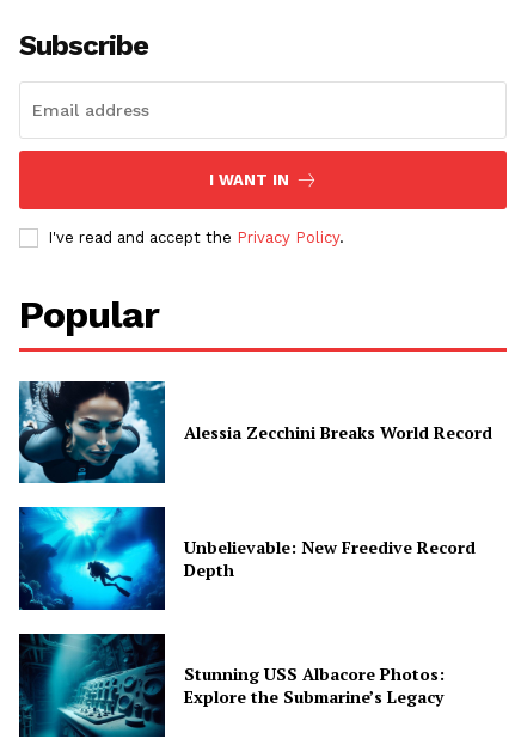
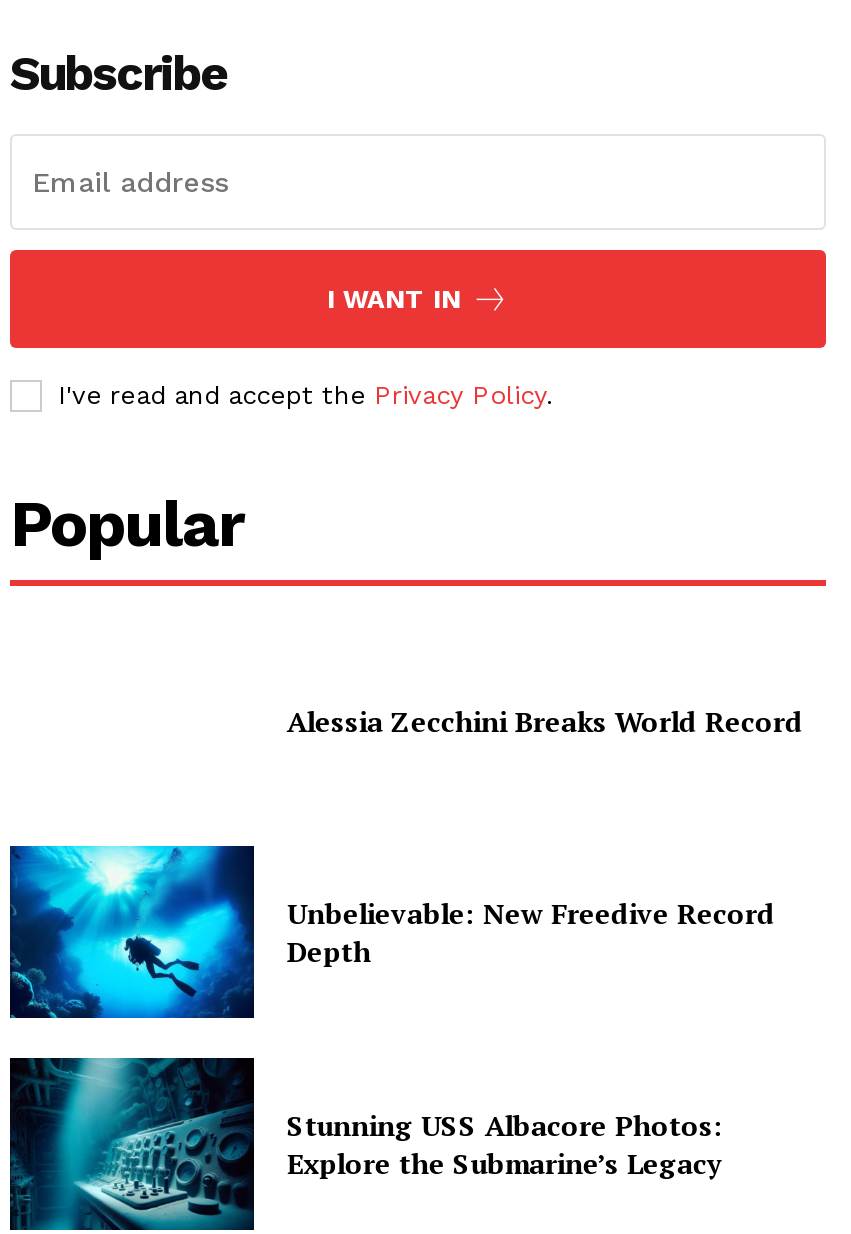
[18,380,166,484] [image] -> none

